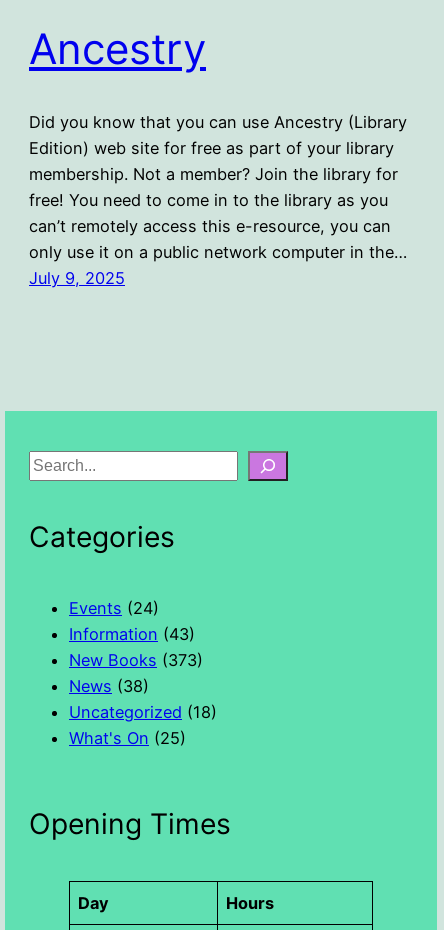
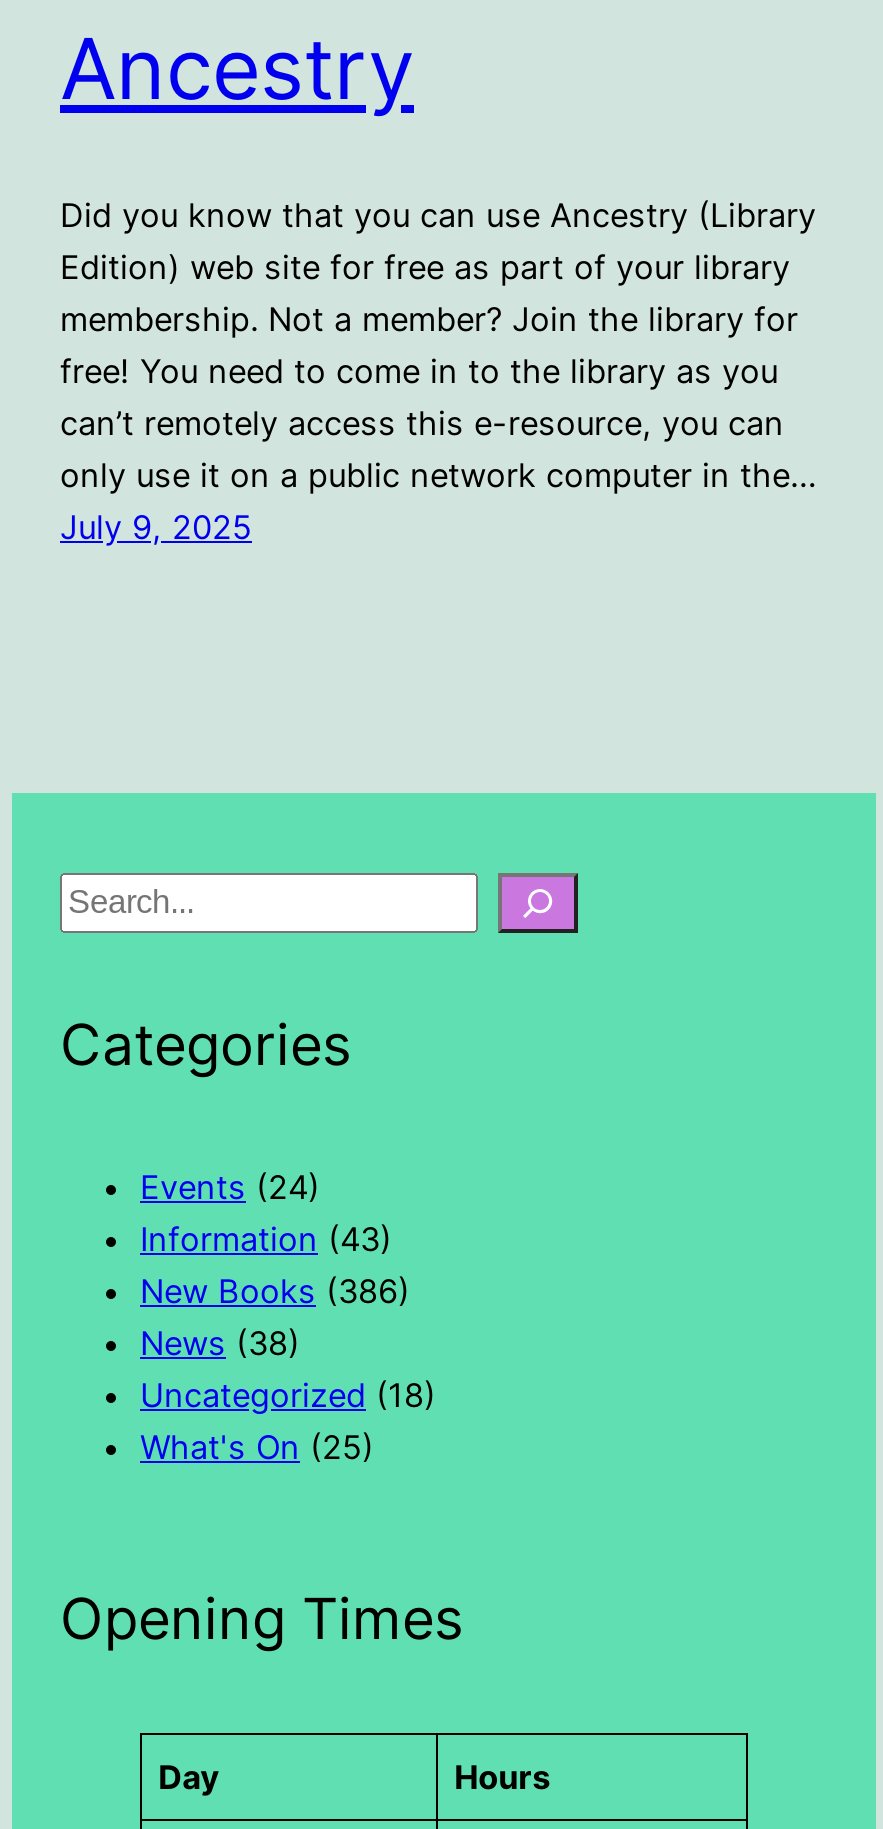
[69,650,203,670] New Books (373) -> [140,1271,410,1311] New Books (386)

